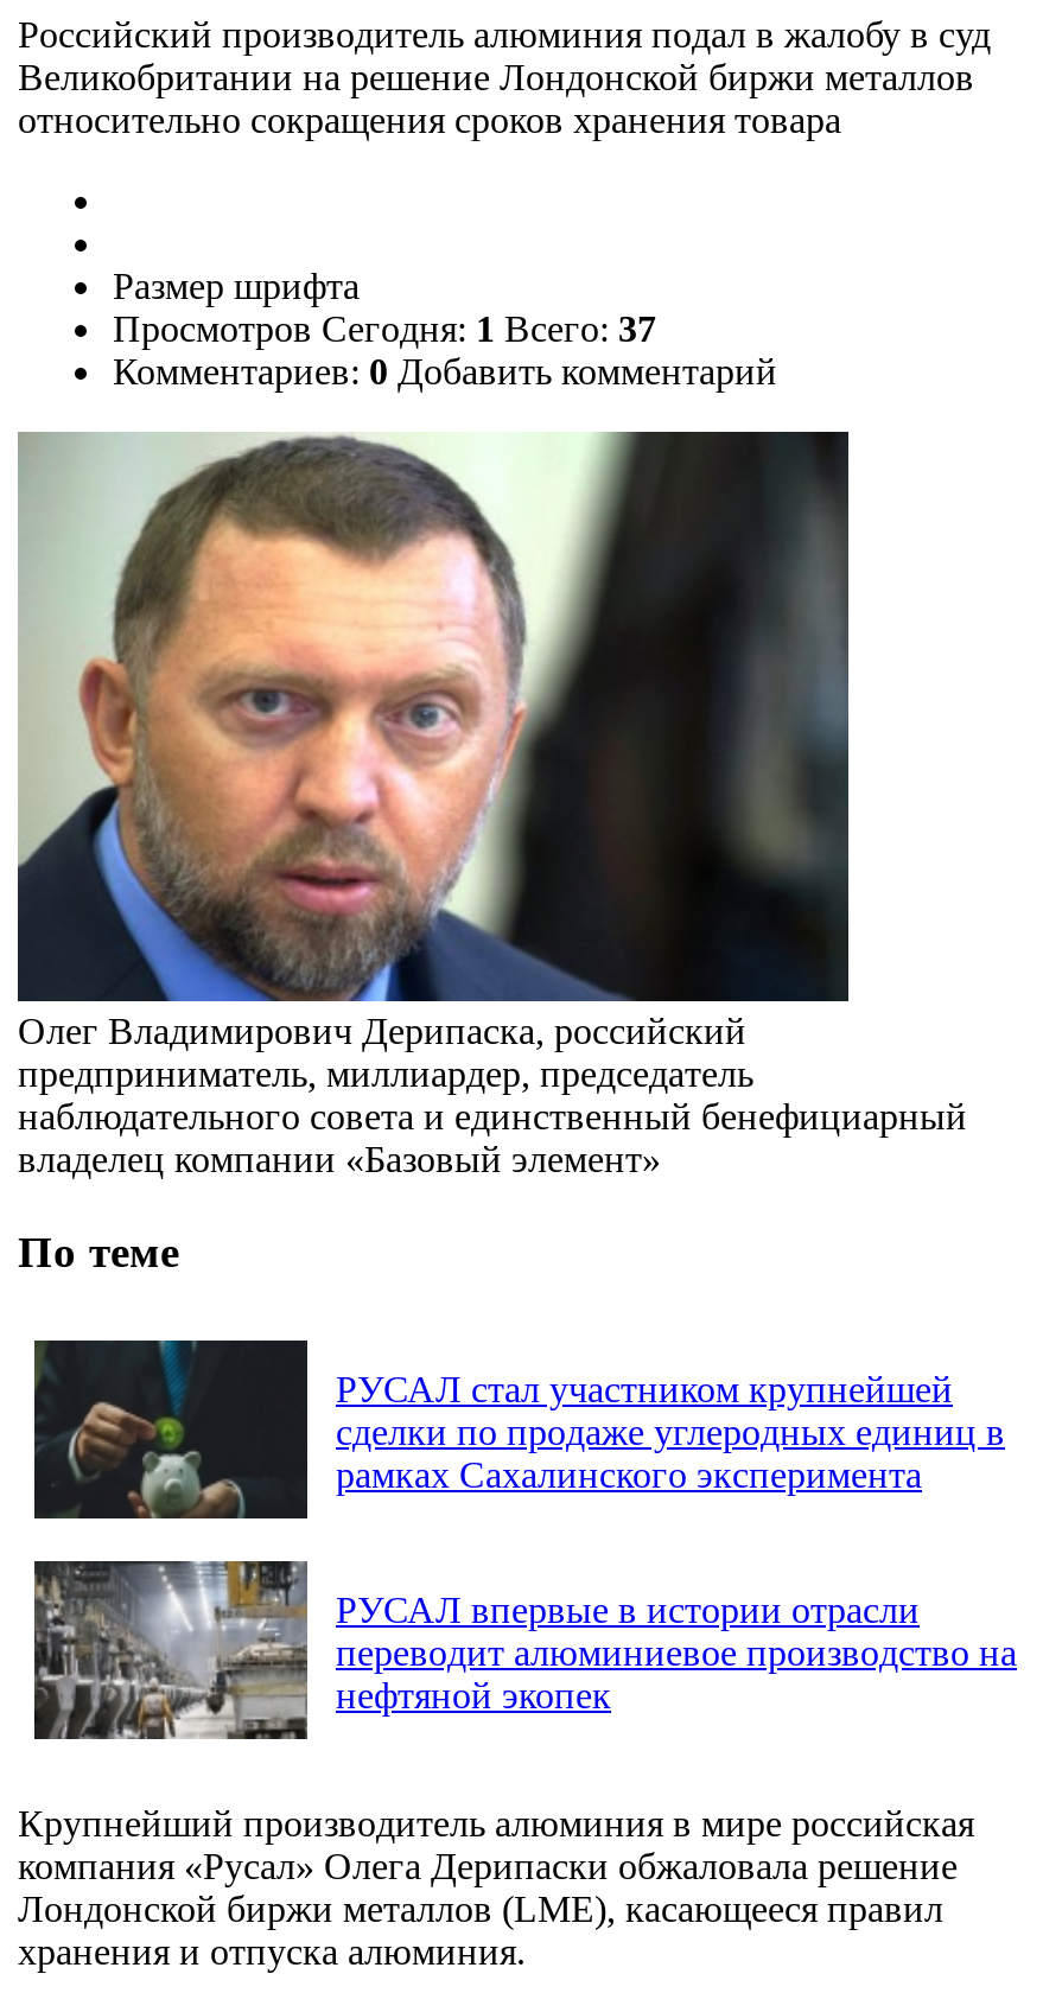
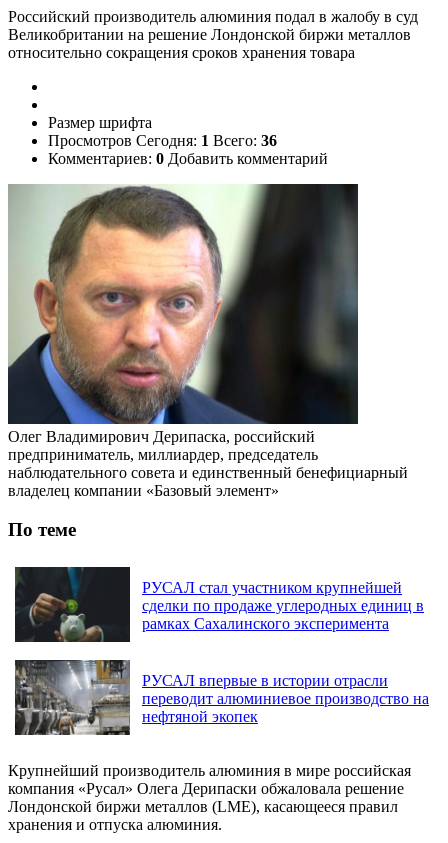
[113,309,656,349] ПросмотровСегодня: 1 Всего: 37 -> [48,132,277,149] ПросмотровСегодня: 1 Всего: 36

